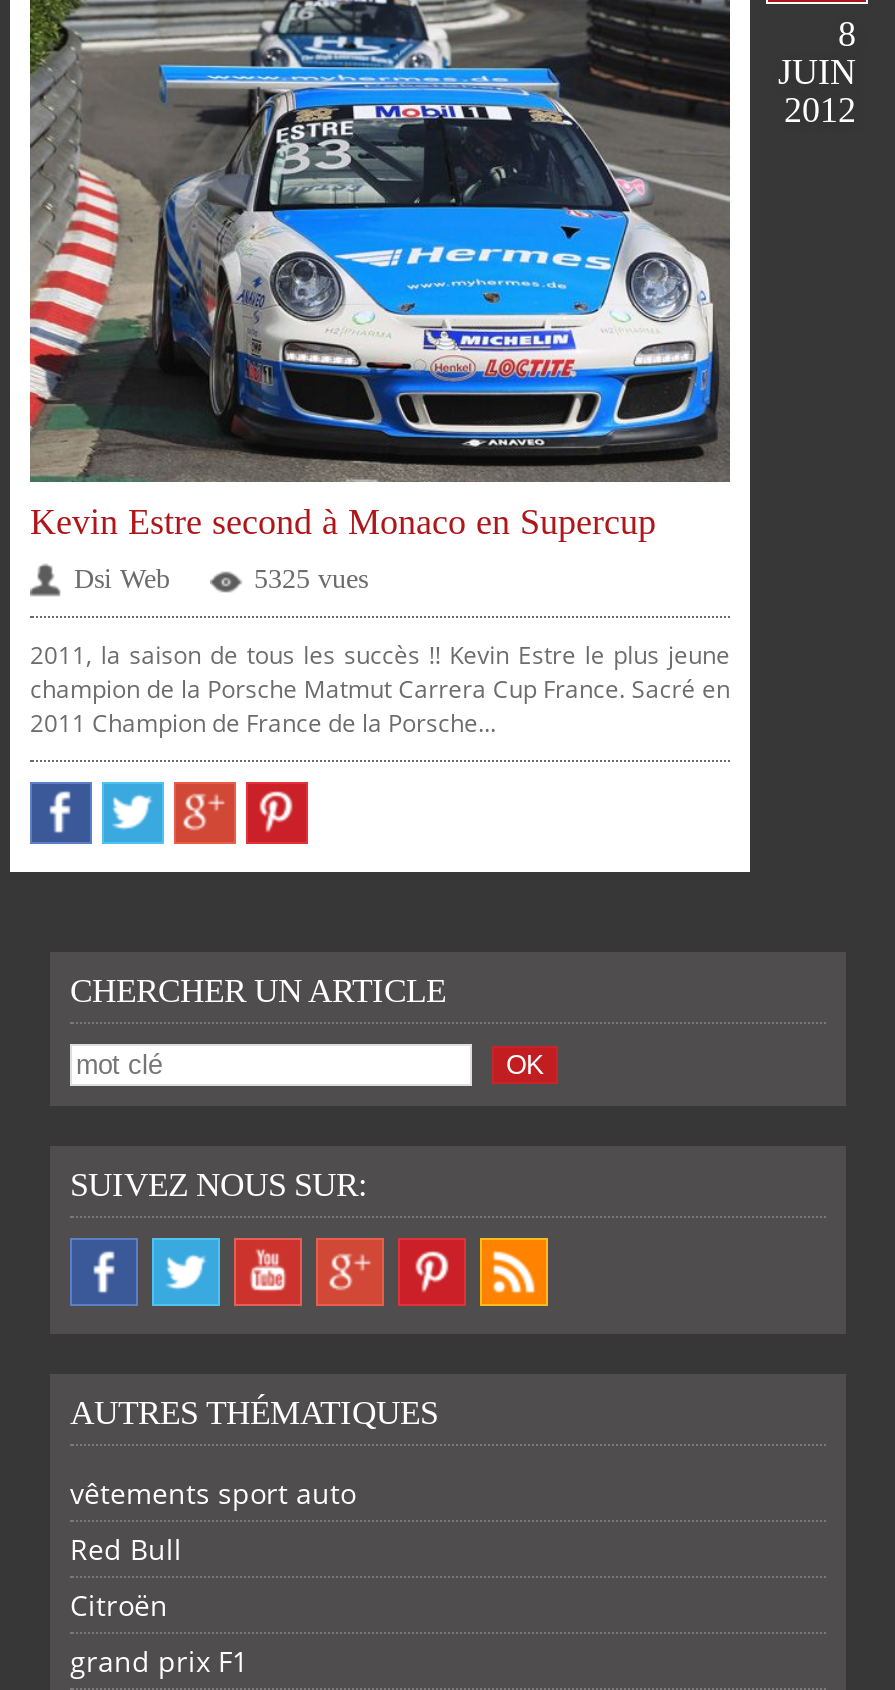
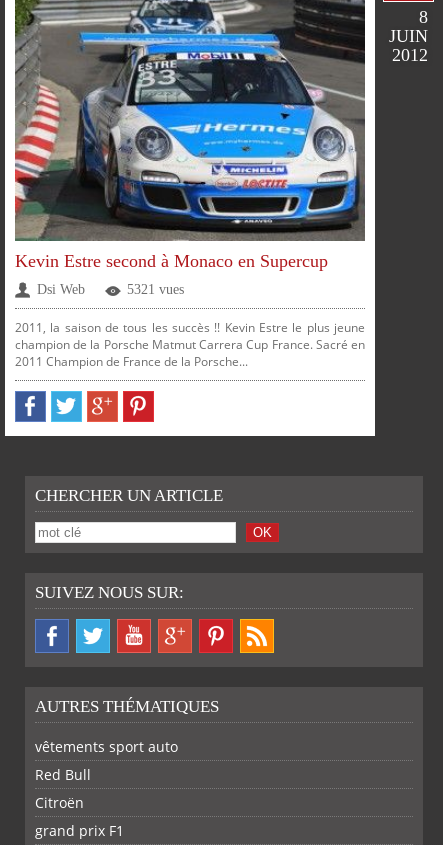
[254,564,368,594] 5325 vues -> [127,281,184,296] 5321 vues

